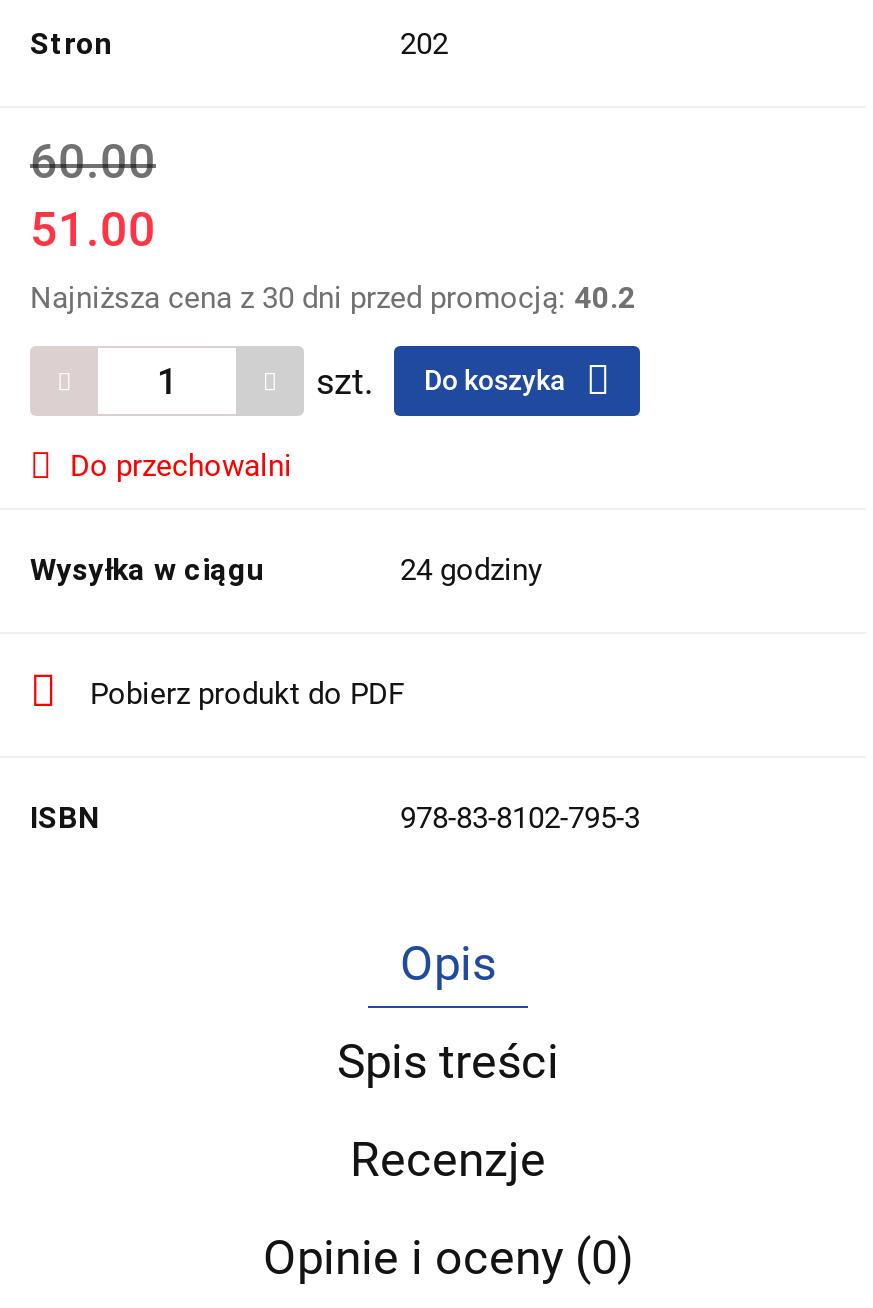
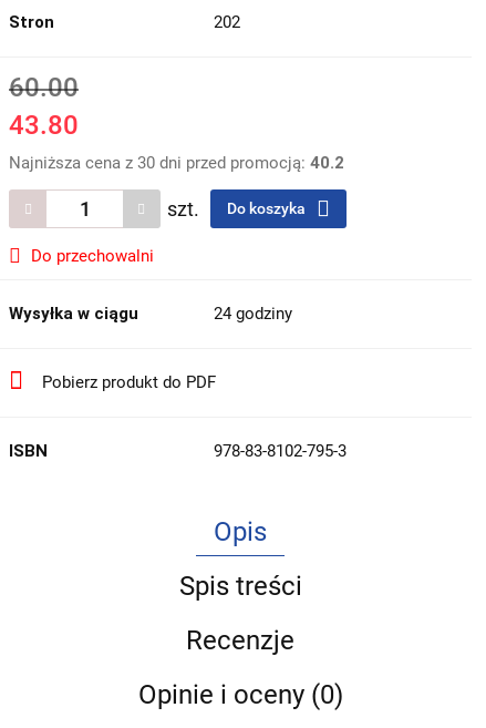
[30,201,156,257] 51.00 -> [9,109,79,140] 43.80

